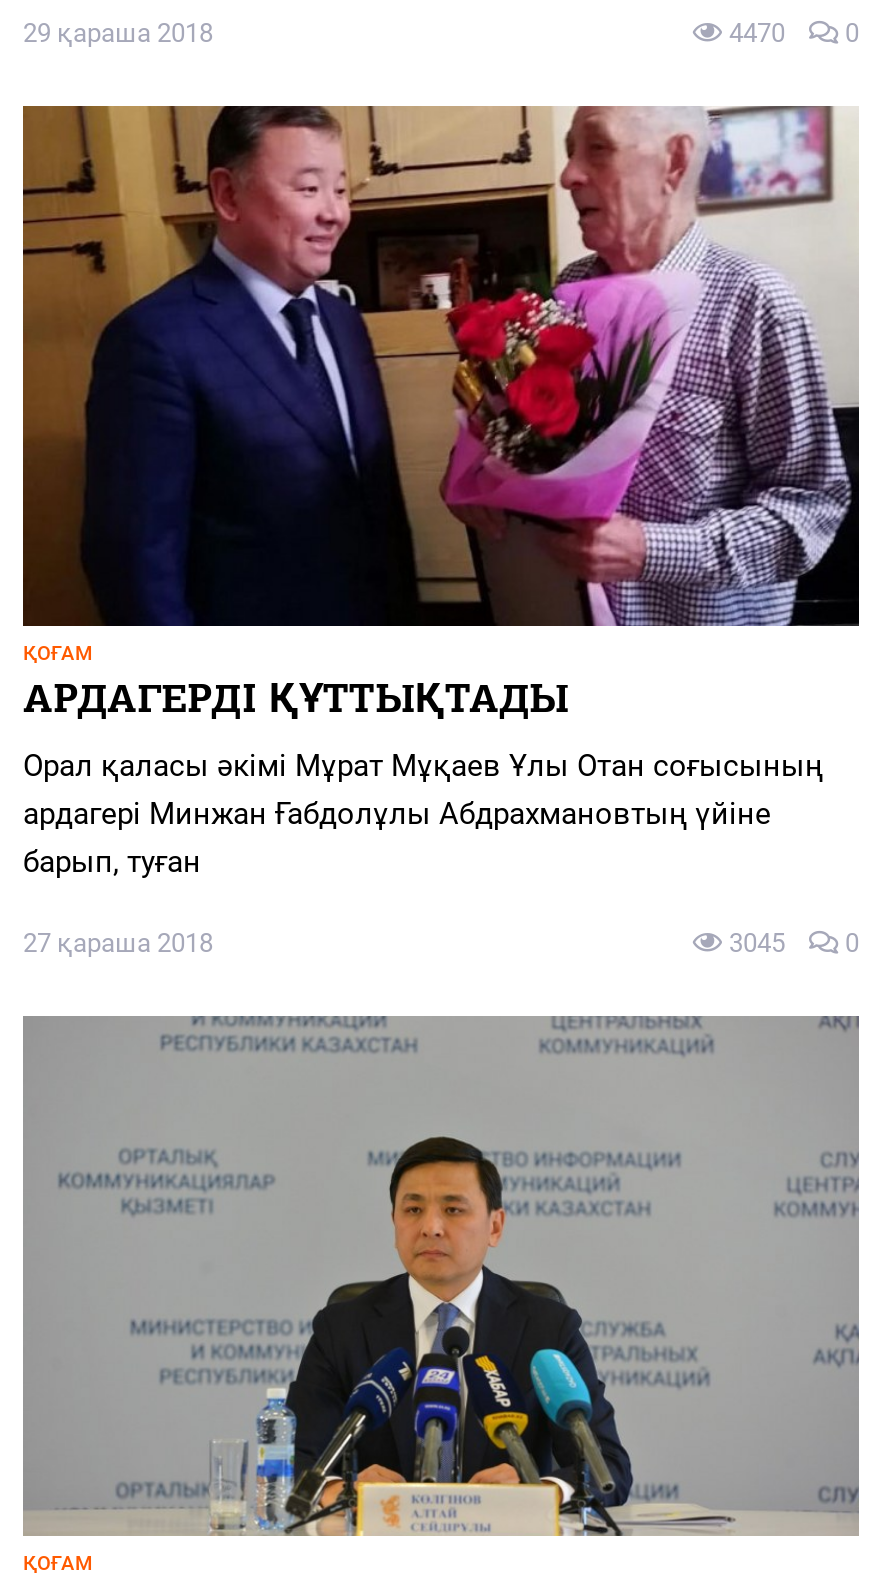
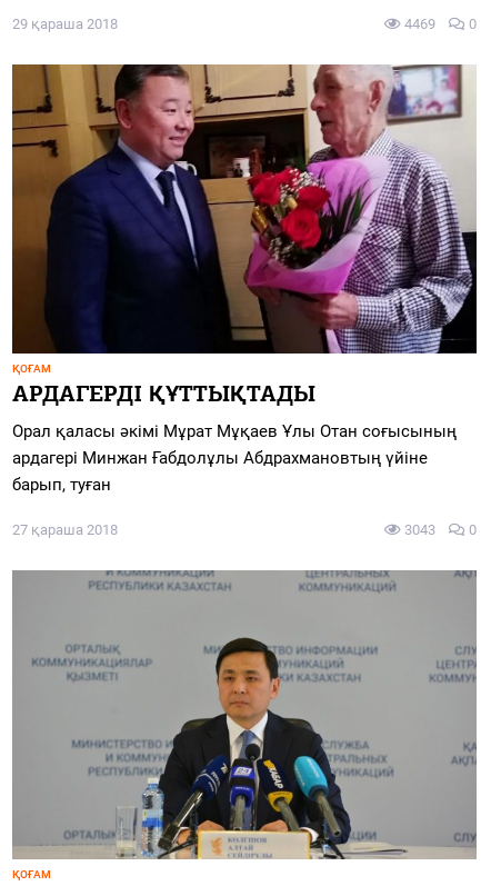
[723,18,859,48] 4470 0 -> [401,15,477,32] 4469 0
[723,928,859,958] 3045 0 -> [401,521,477,538] 3043 0

